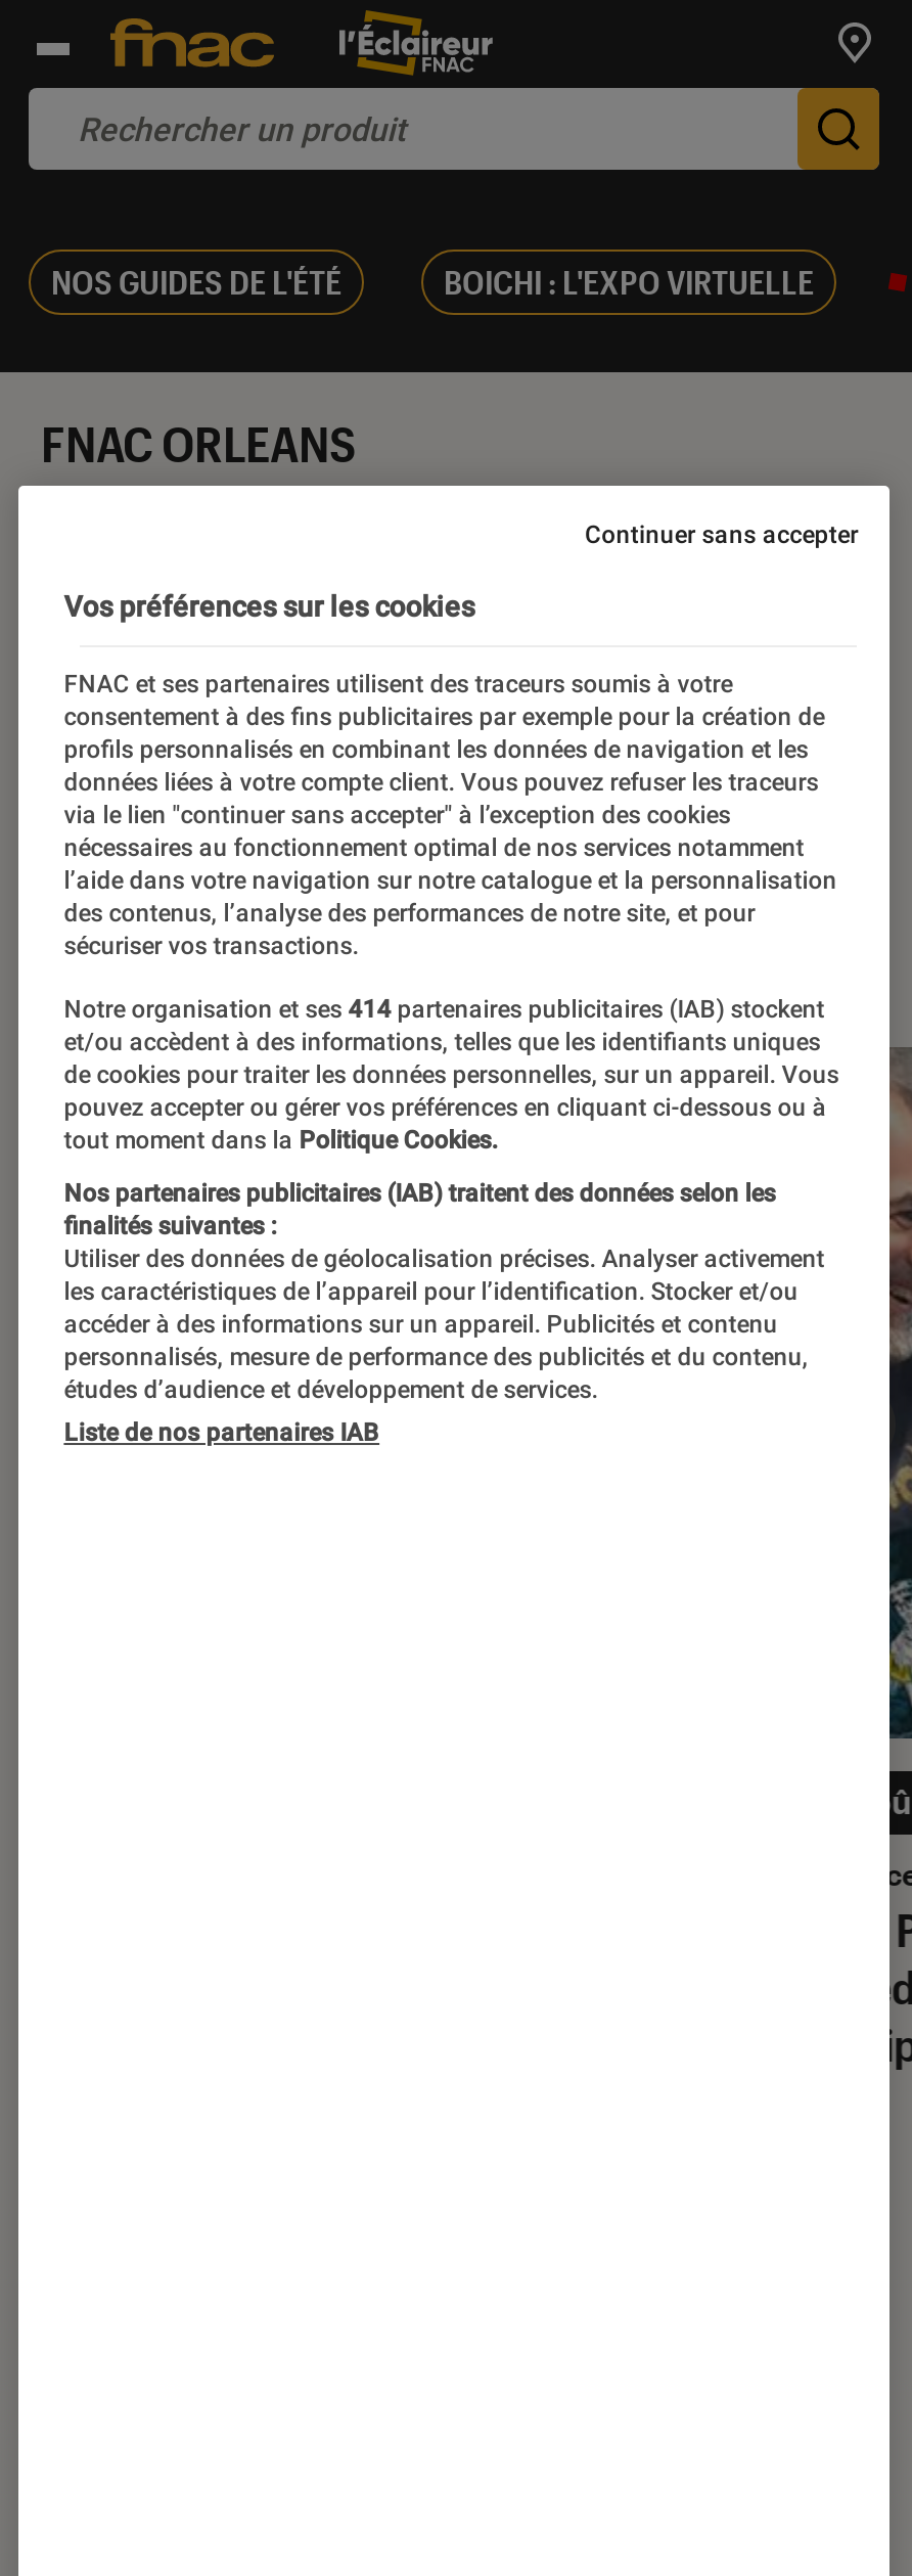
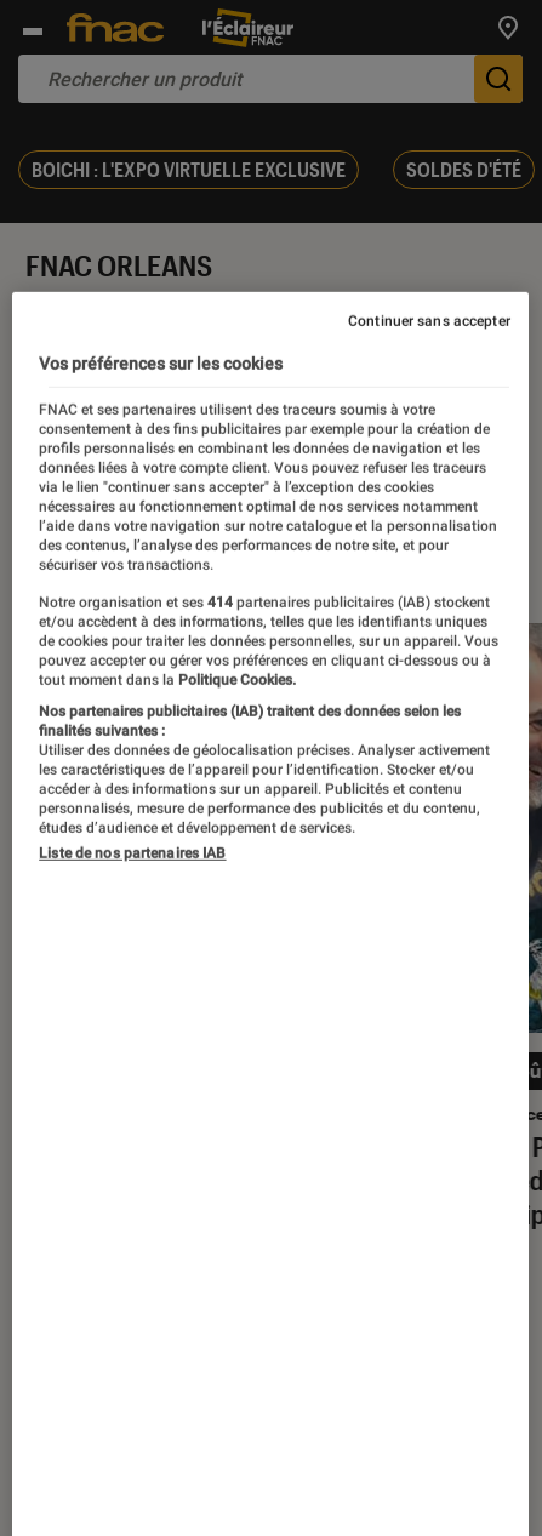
[51,262,814,301] NOS GUIDES DE L'ÉTÉ | BOICHI : L'EXPO VIRTUELLE -> [32,158,521,181] BOICHI : L'EXPO VIRTUELLE EXCLUSIVE | SOLDES D'ÉTÉ

